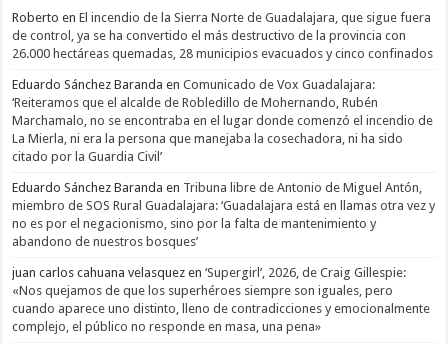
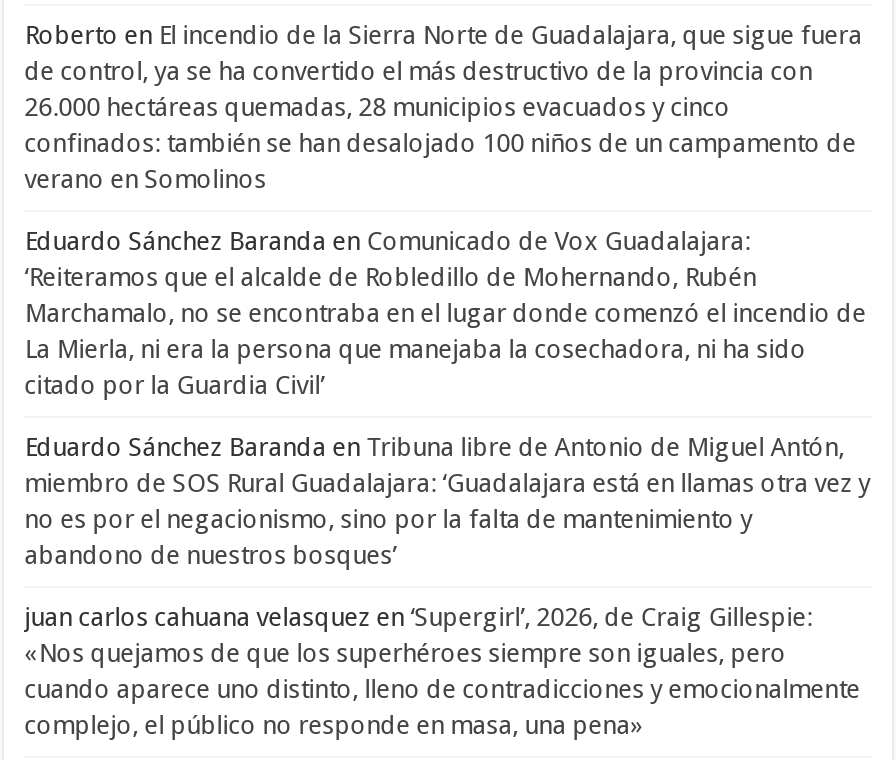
[12,45,433,60] 26.000 hectáreas quemadas, 28 municipios evacuados y cinco confinados -> [24,92,856,194] 26.000 hectáreas quemadas, 28 municipios evacuados y cinco | confinados: también se han desalojado 100 niños de un campamento de | verano en Somolinos

